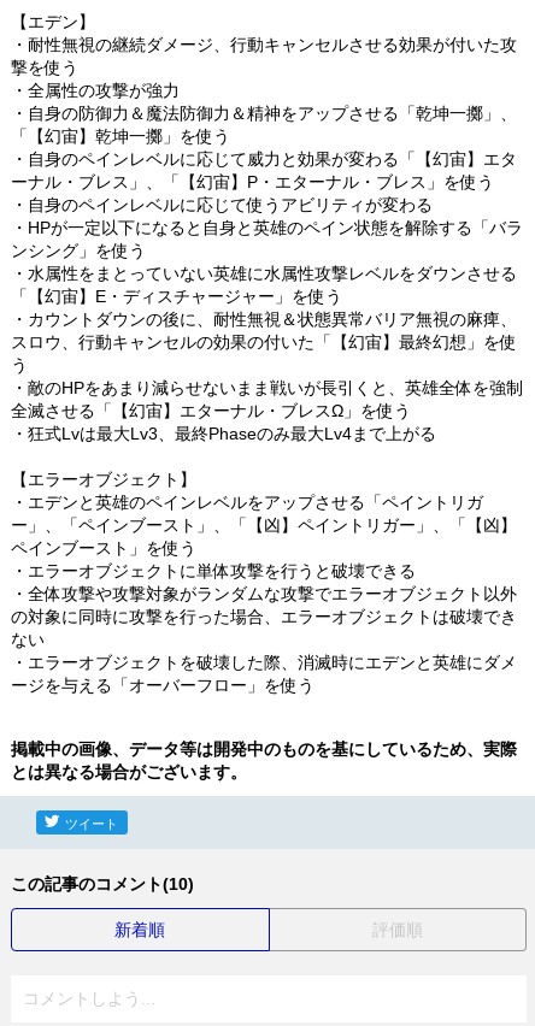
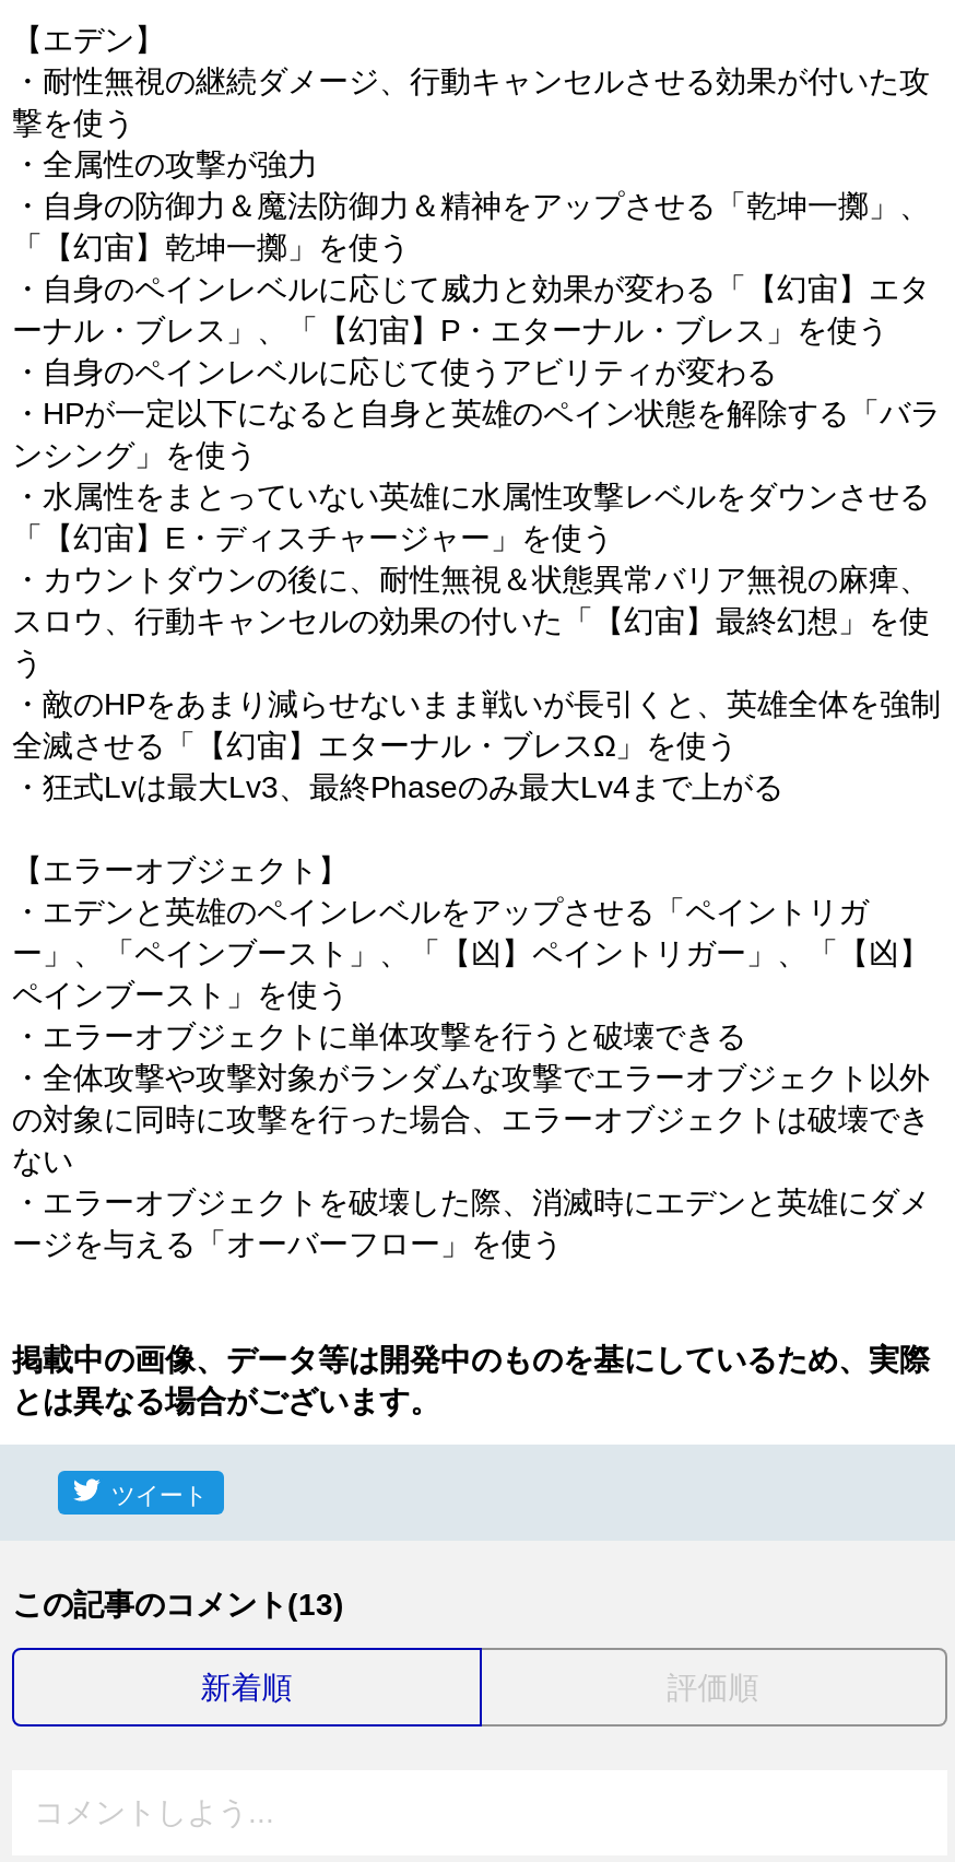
[11,875,194,894] この記事のコメント(10) -> [12,1588,344,1623] この記事のコメント(13)

